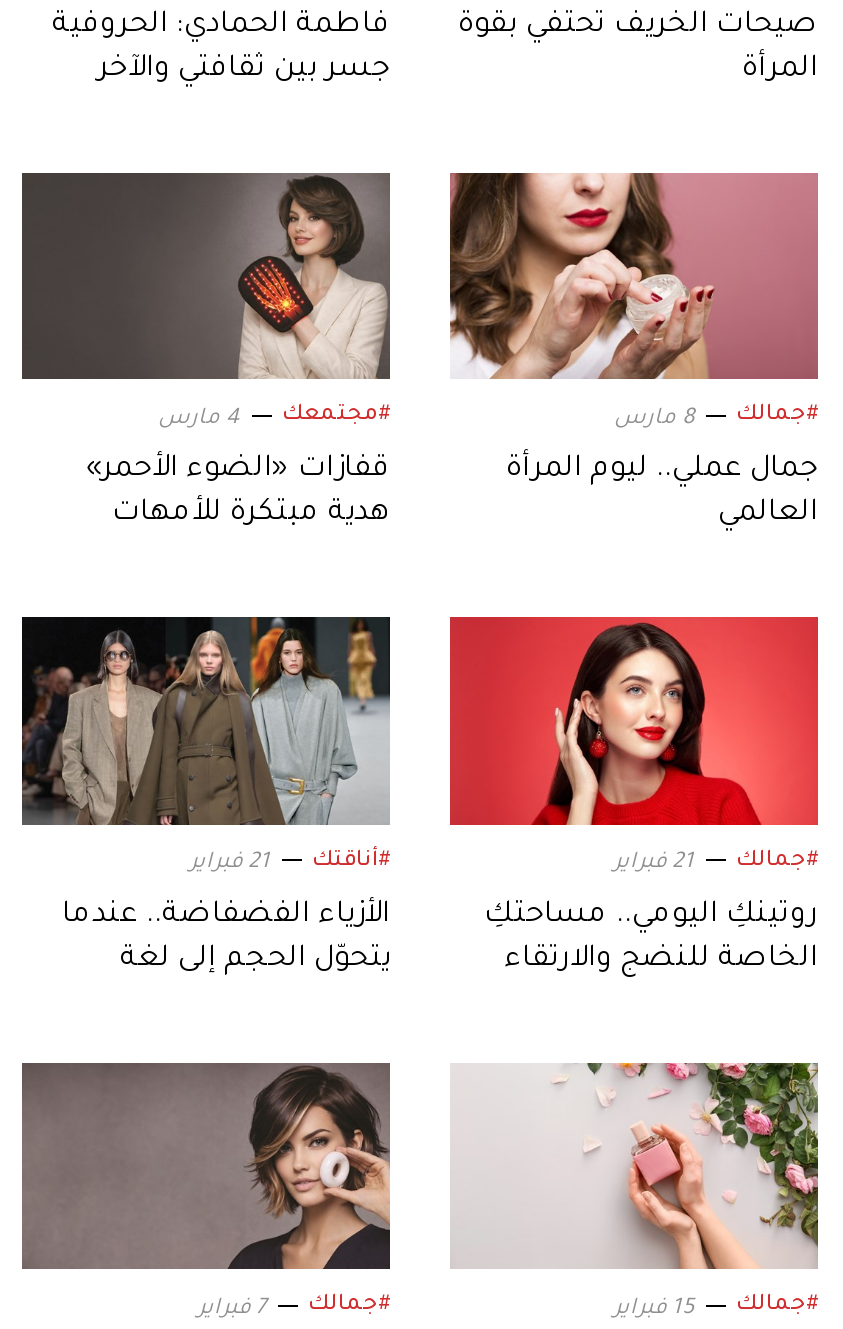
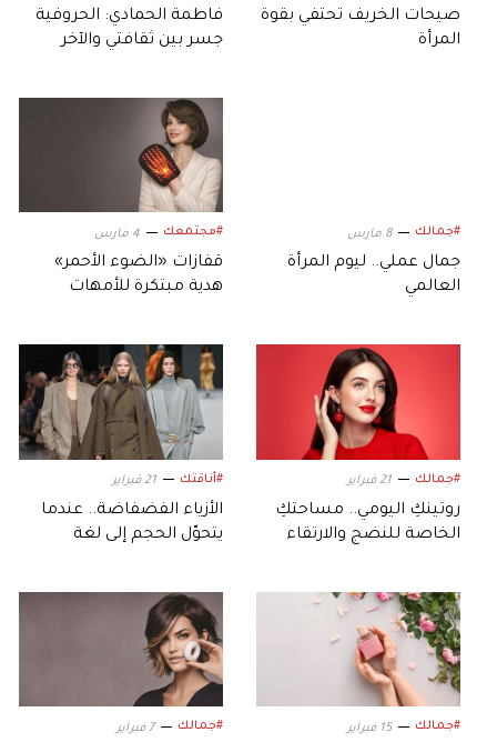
[448,171,820,381] [image] -> none

